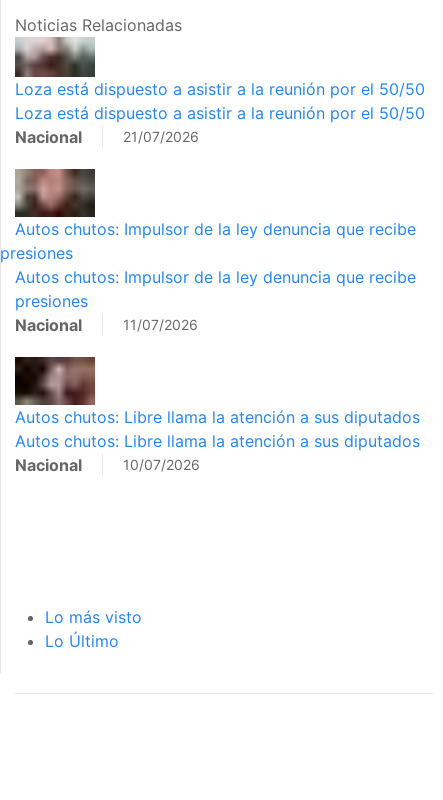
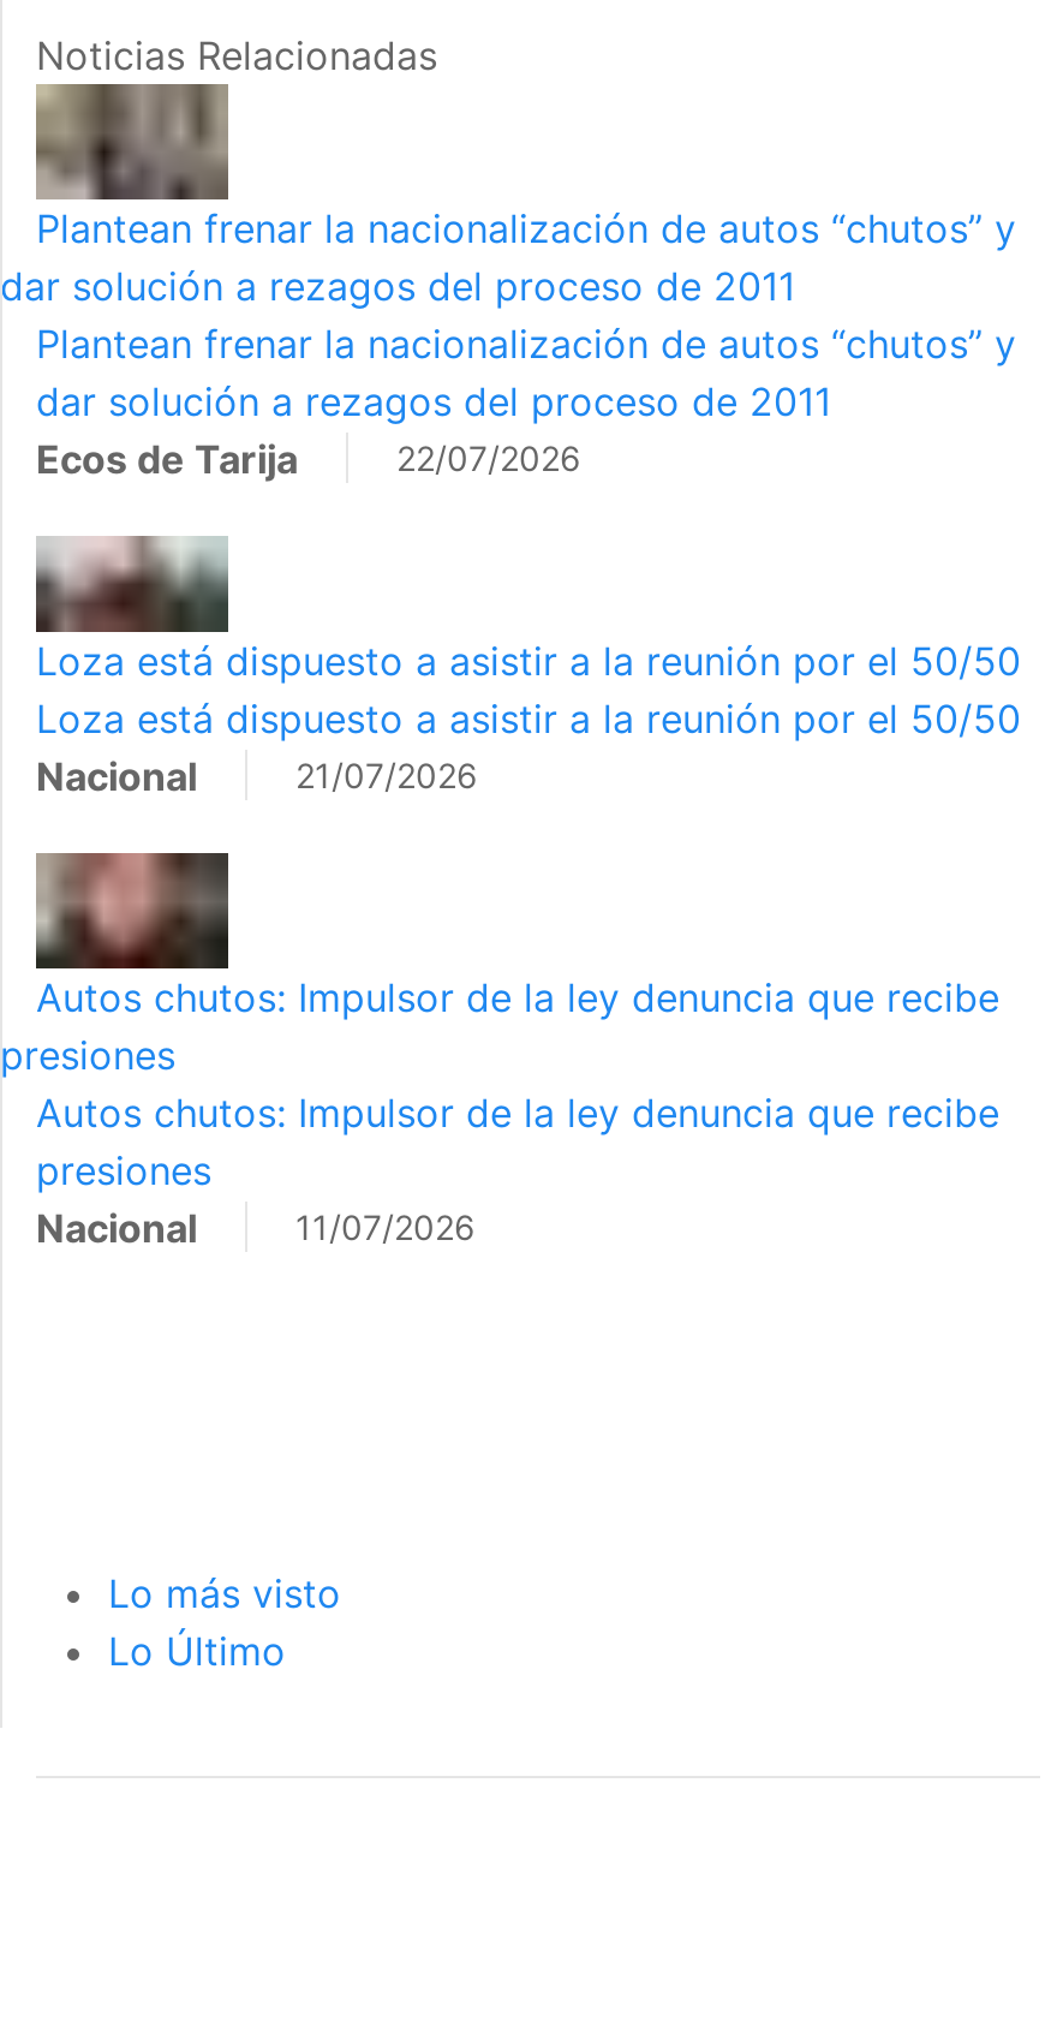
none -> [0,84,1016,483] [image] | Plantean frenar la nacionalización de autos “chutos” y | dar solución a rezagos del proceso de 2011 | Plantean frenar la nacionalización de autos “chutos” y | dar solución a rezagos del proceso de 2011 | Ecos de Tarija | 22/07/2026
moved [0,36,425,335] -> [0,533,1021,1252]: [image] | Loza está dispuesto a asistir a la reunión por el 50/50 | Loza está dispuesto a asistir a la reunión por el 50/50 | ... | Nacional | 11/07/2026
[14,356,420,475] [image] | Autos chutos: Libre llama la atención a sus diputados | Autos chutos: Libre llama la atención a sus diputados | Nacional | 10/07/2026 -> none

